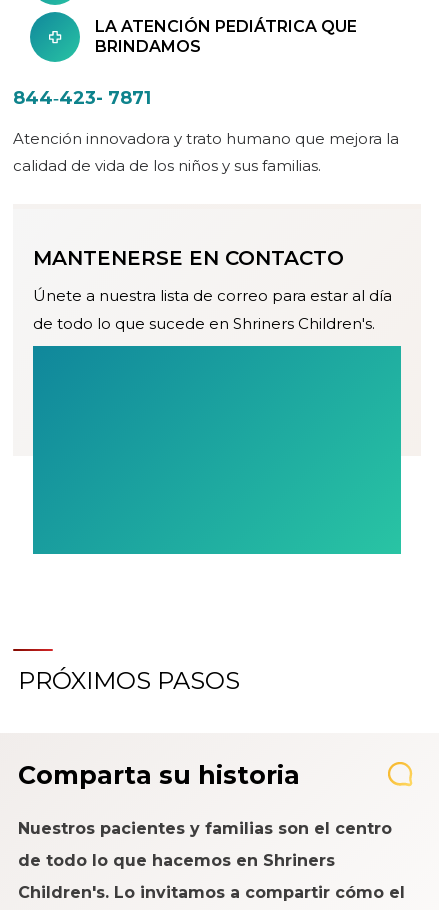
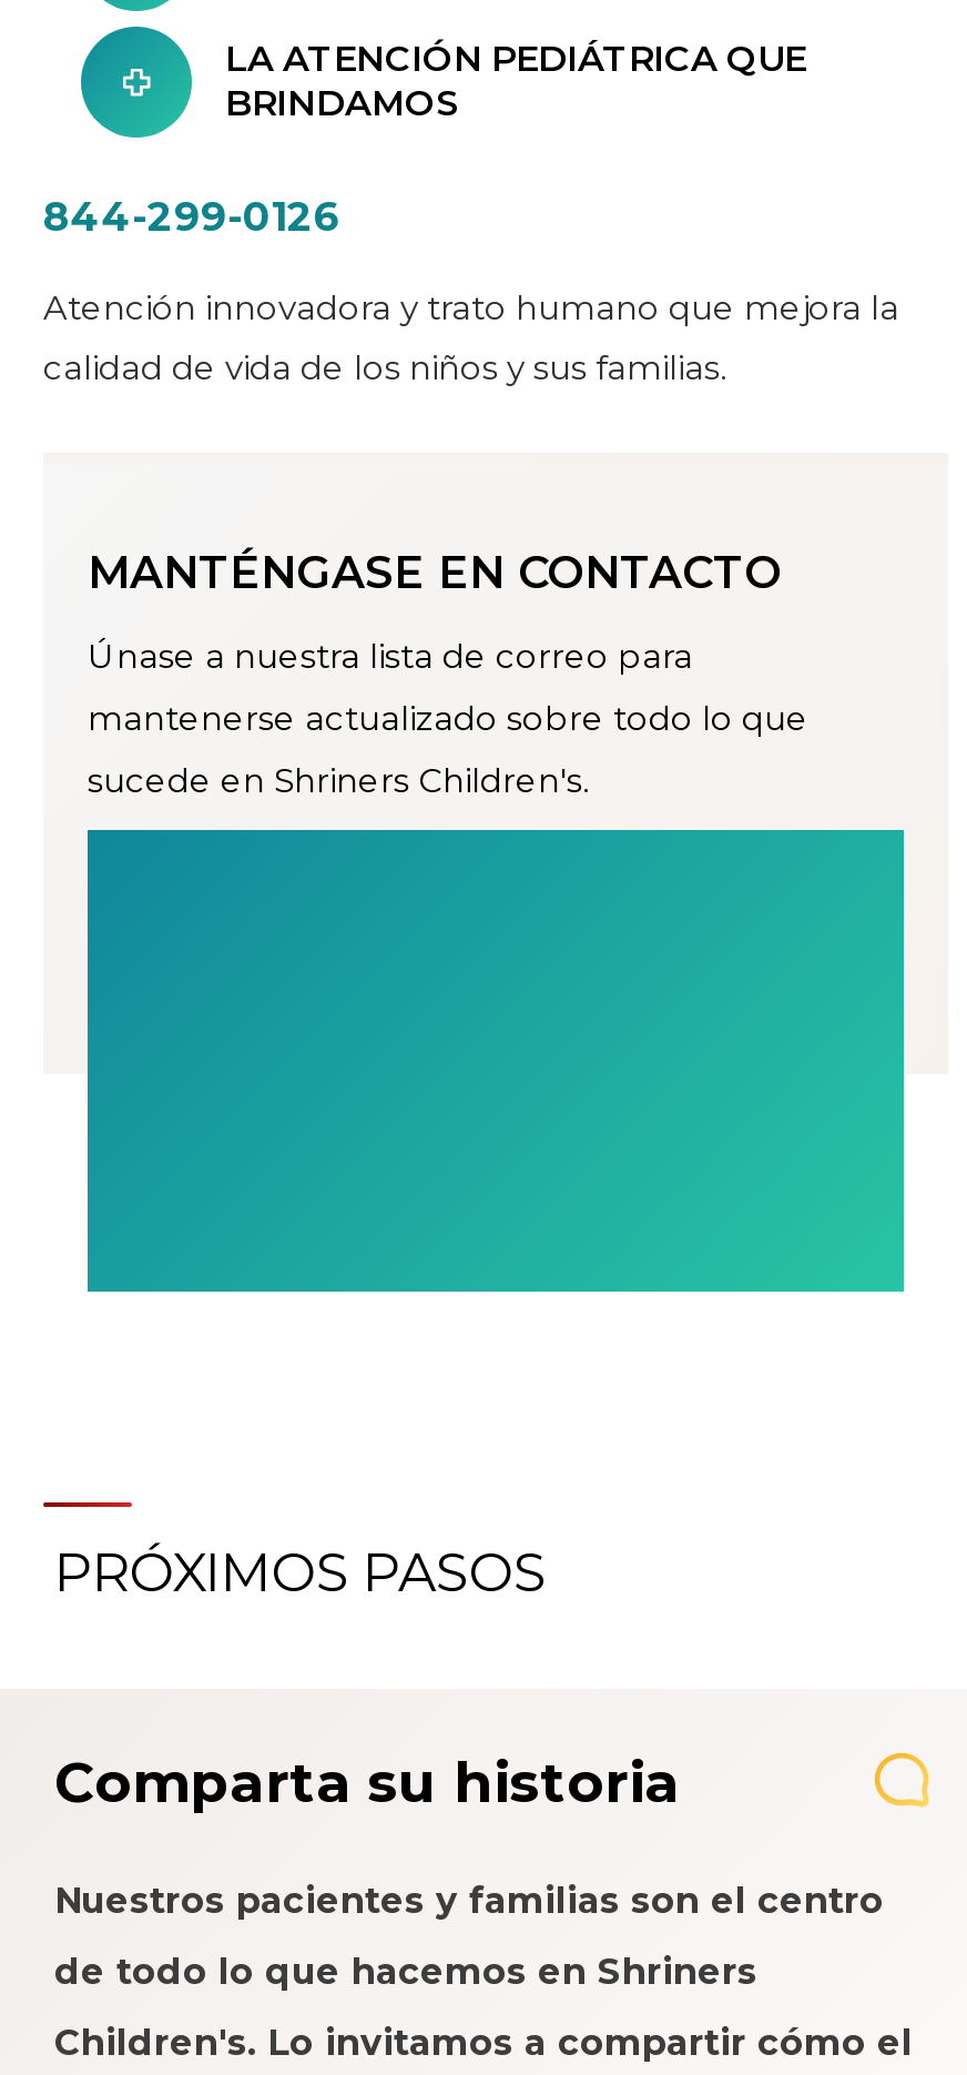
[13,87,151,109] 844‑423- 7871 -> [43,193,340,242] 844-299-0126
[33,246,392,333] MANTENERSE EN CONTACTO | Únete a nuestra lista de correo para estar al día | de todo lo que sucede en Shriners Children's. -> [88,546,808,801] MANTÉNGASE EN CONTACTO | Únase a nuestra lista de correo para | mantenerse actualizado sobre todo lo que | sucede en Shriners Children's.

